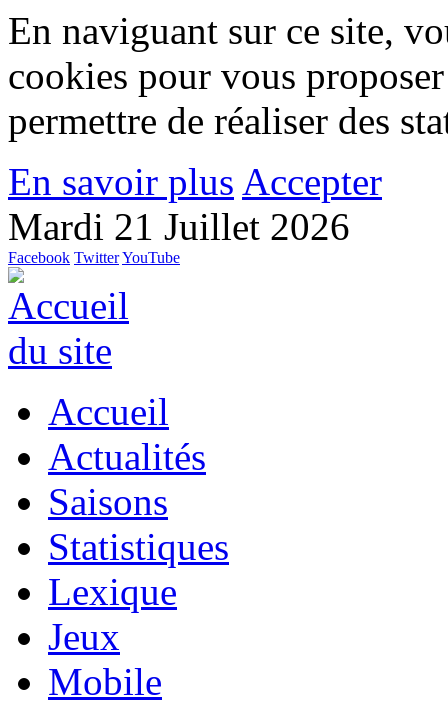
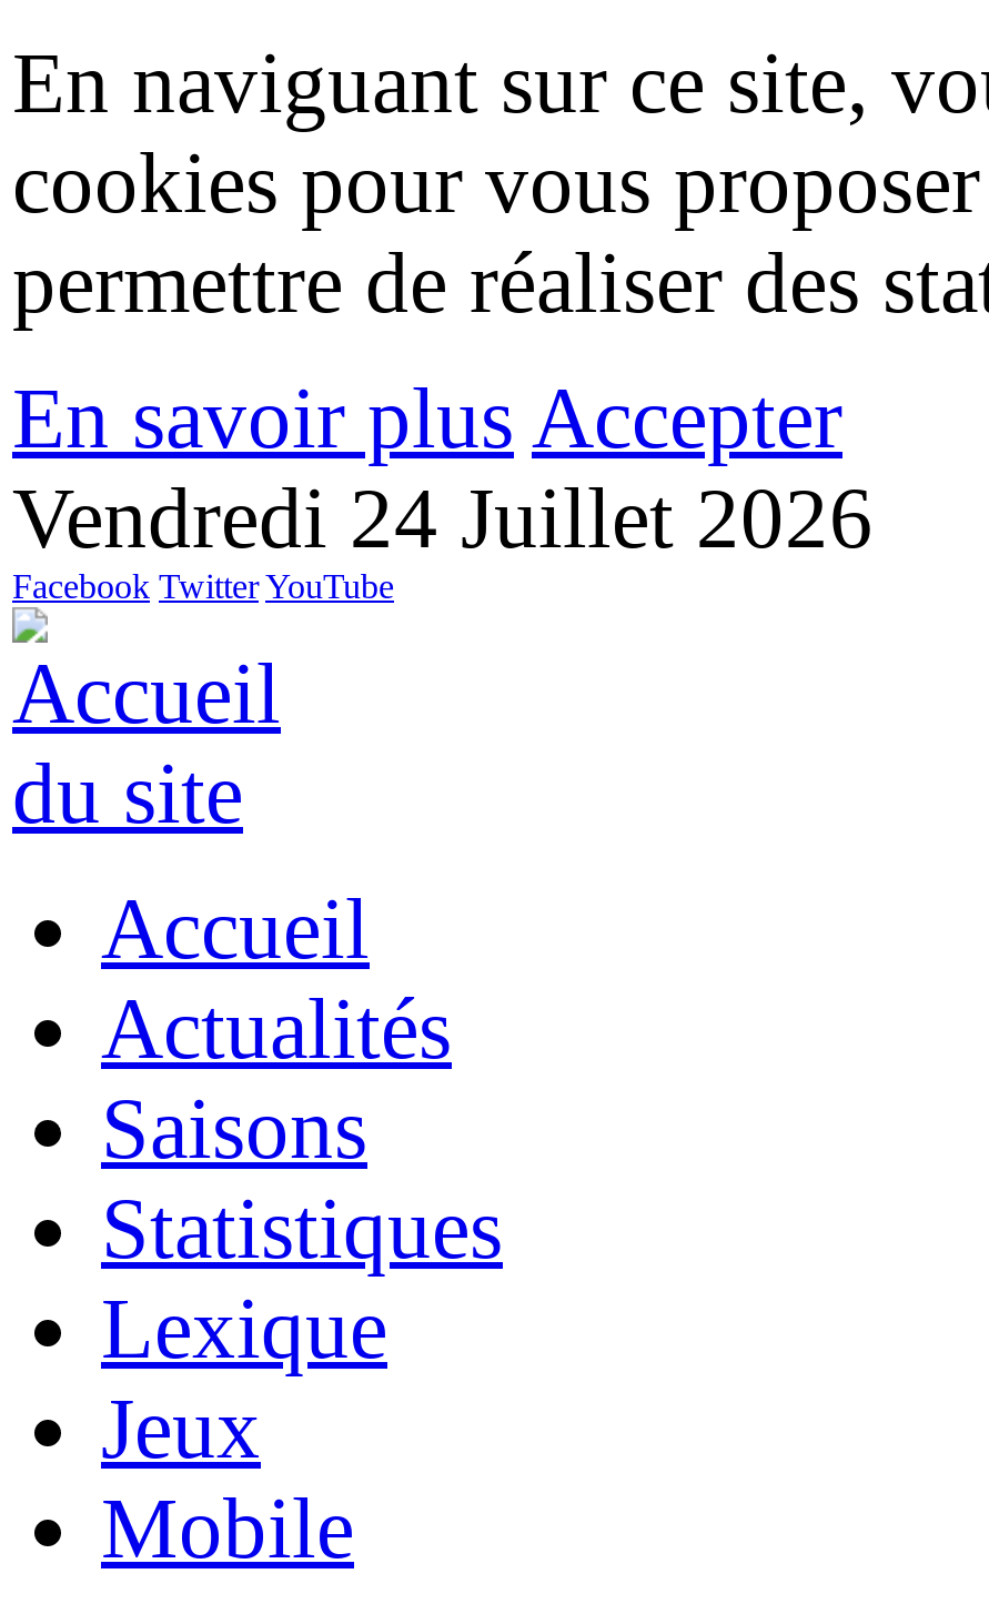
[8,205,350,248] Mardi 21 Juillet 2026 -> [12,470,874,565] Vendredi 24 Juillet 2026

